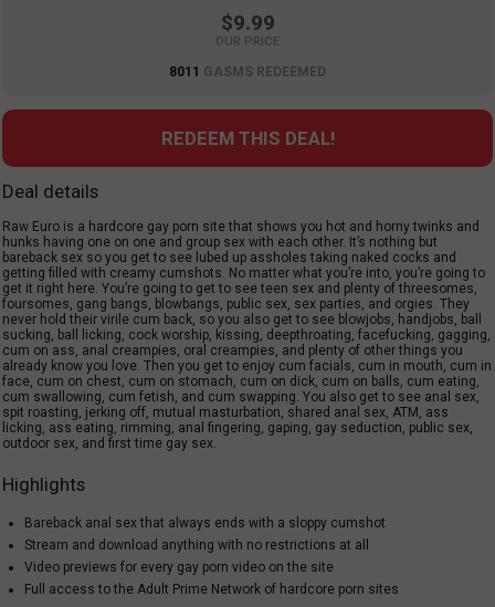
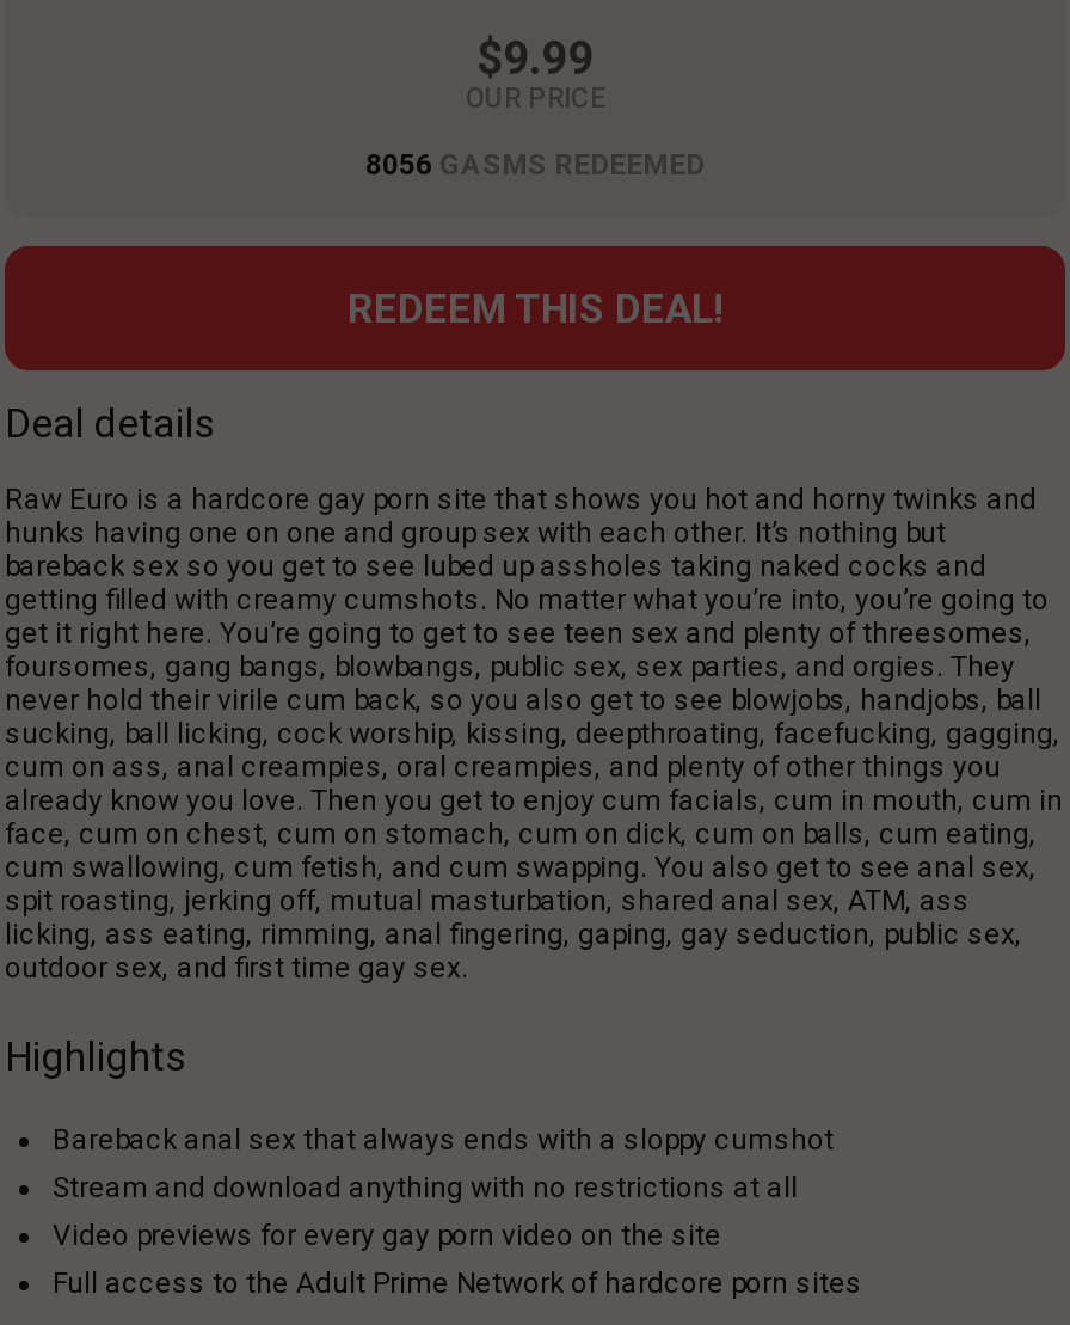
[169,64,326,80] 8011 GASMS REDEEMED -> [365,148,705,182] 8056 GASMS REDEEMED

